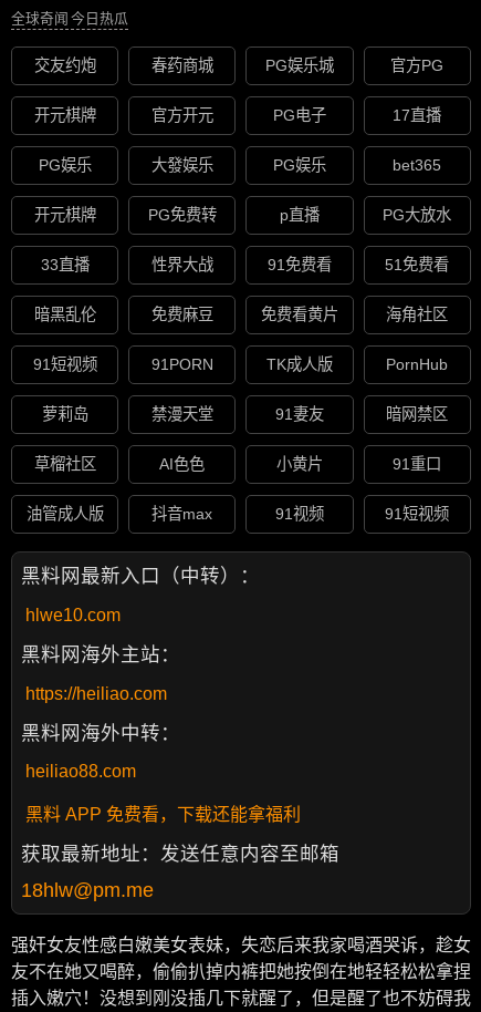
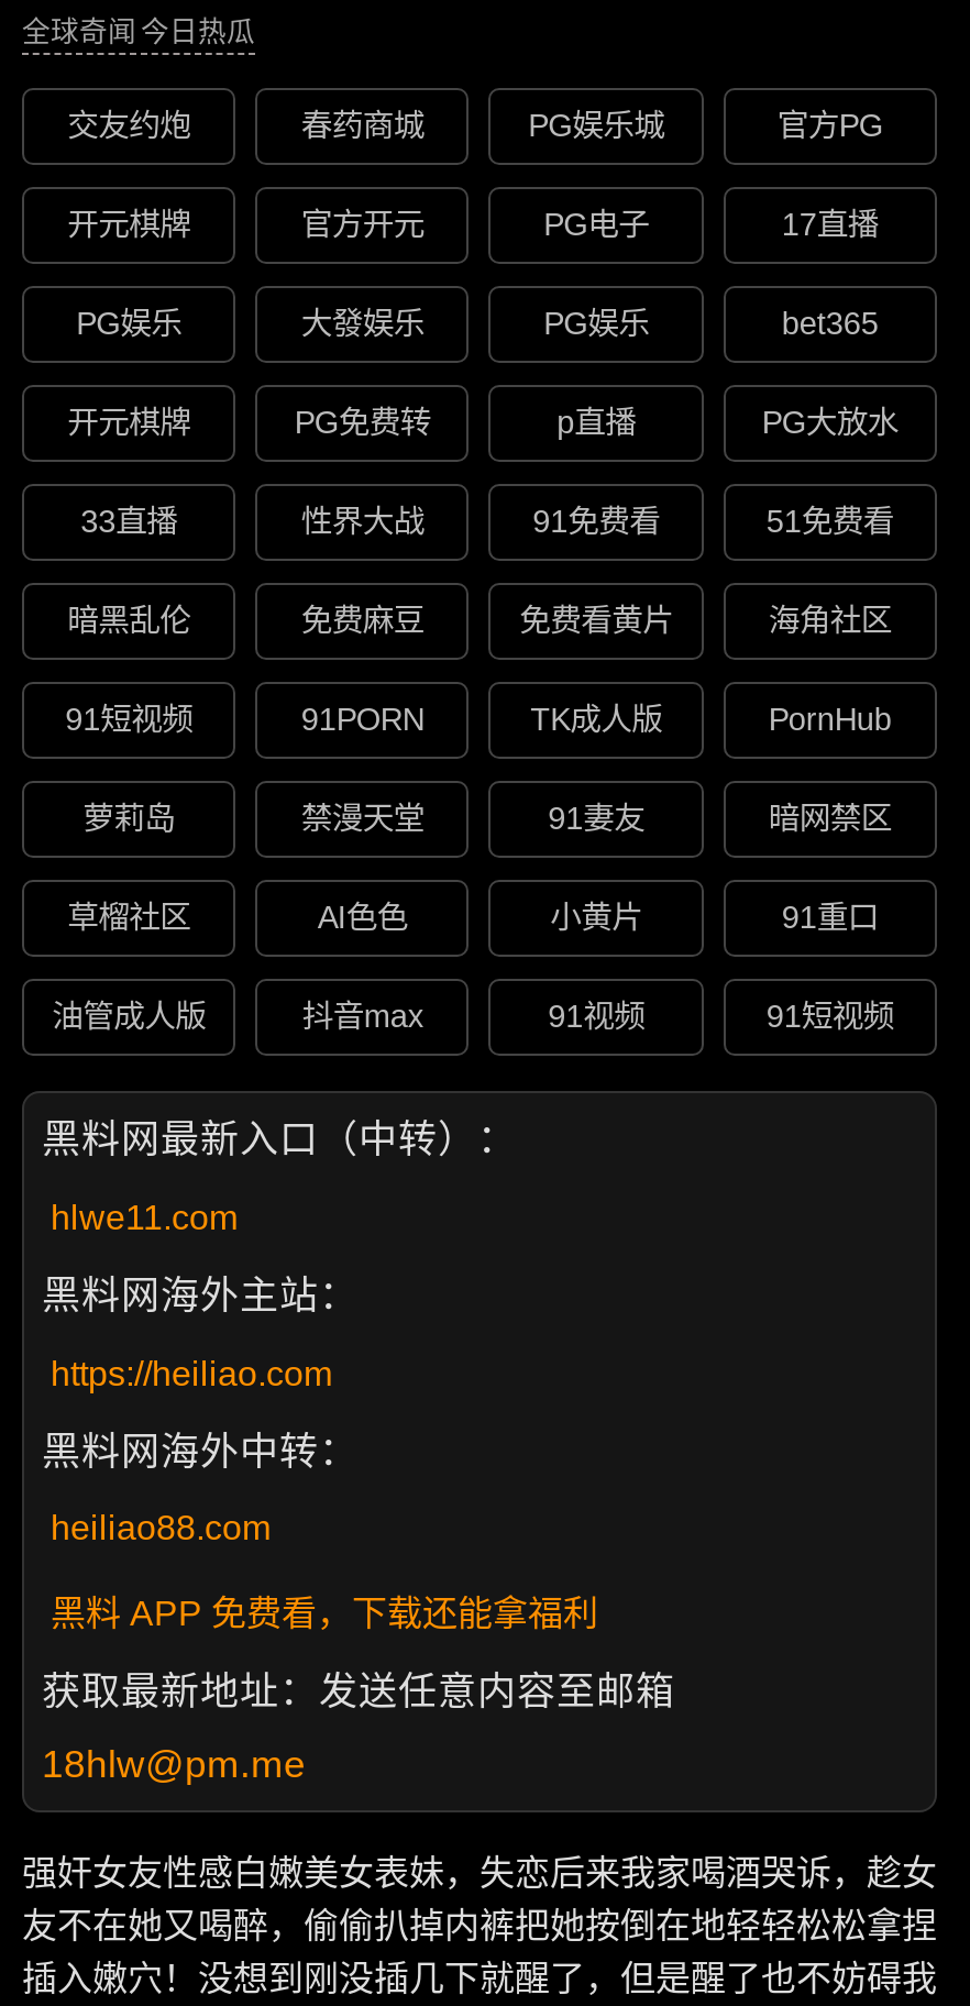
[25,605,121,624] hlwe10.com -> [51,1198,238,1236] hlwe11.com

